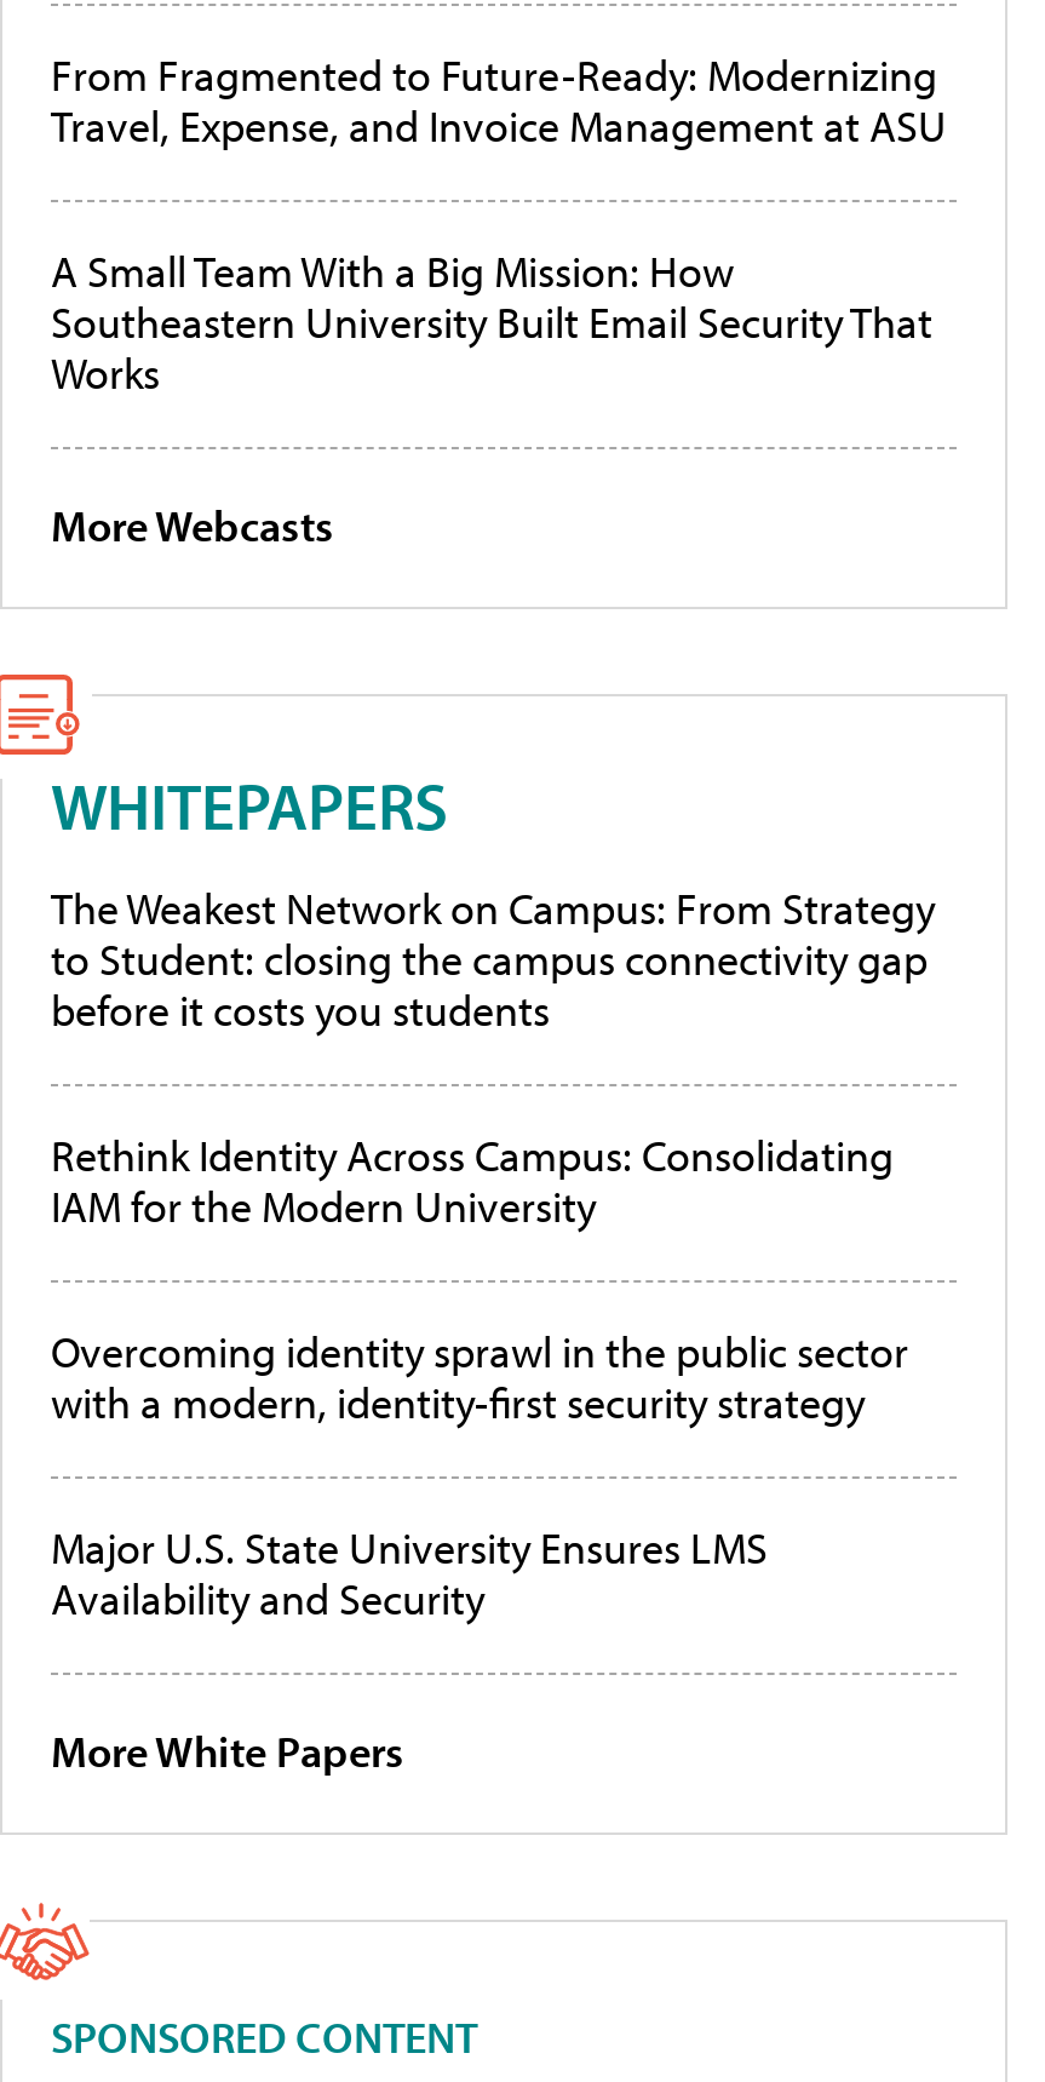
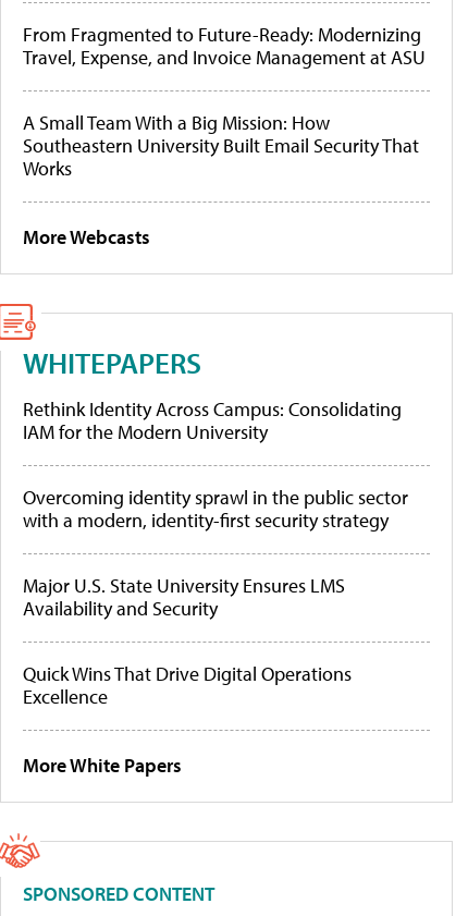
[51,881,935,1039] The Weakest Network on Campus: From Strategy | to Student: closing the campus connectivity gap | before it costs you students -> none
moved [51,1129,908,1628] -> [23,397,408,621]: Rethink Identity Across Campus: Consolidating | IAM for the Modern University | Overcoming identity sprawl in the public sector | with a modern, identity-first security strategy | Major U.S. State University Ensures LMS | Availability and Security
none -> [23,662,352,709] Quick Wins That Drive Digital Operations | Excellence

